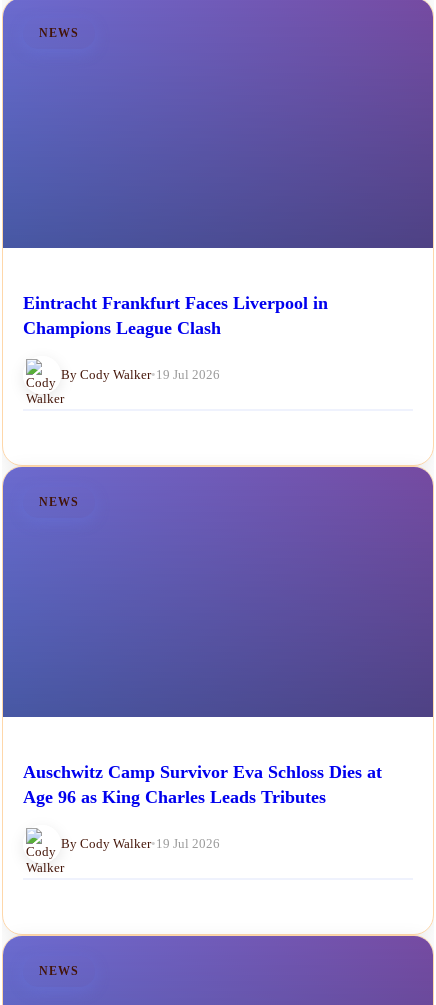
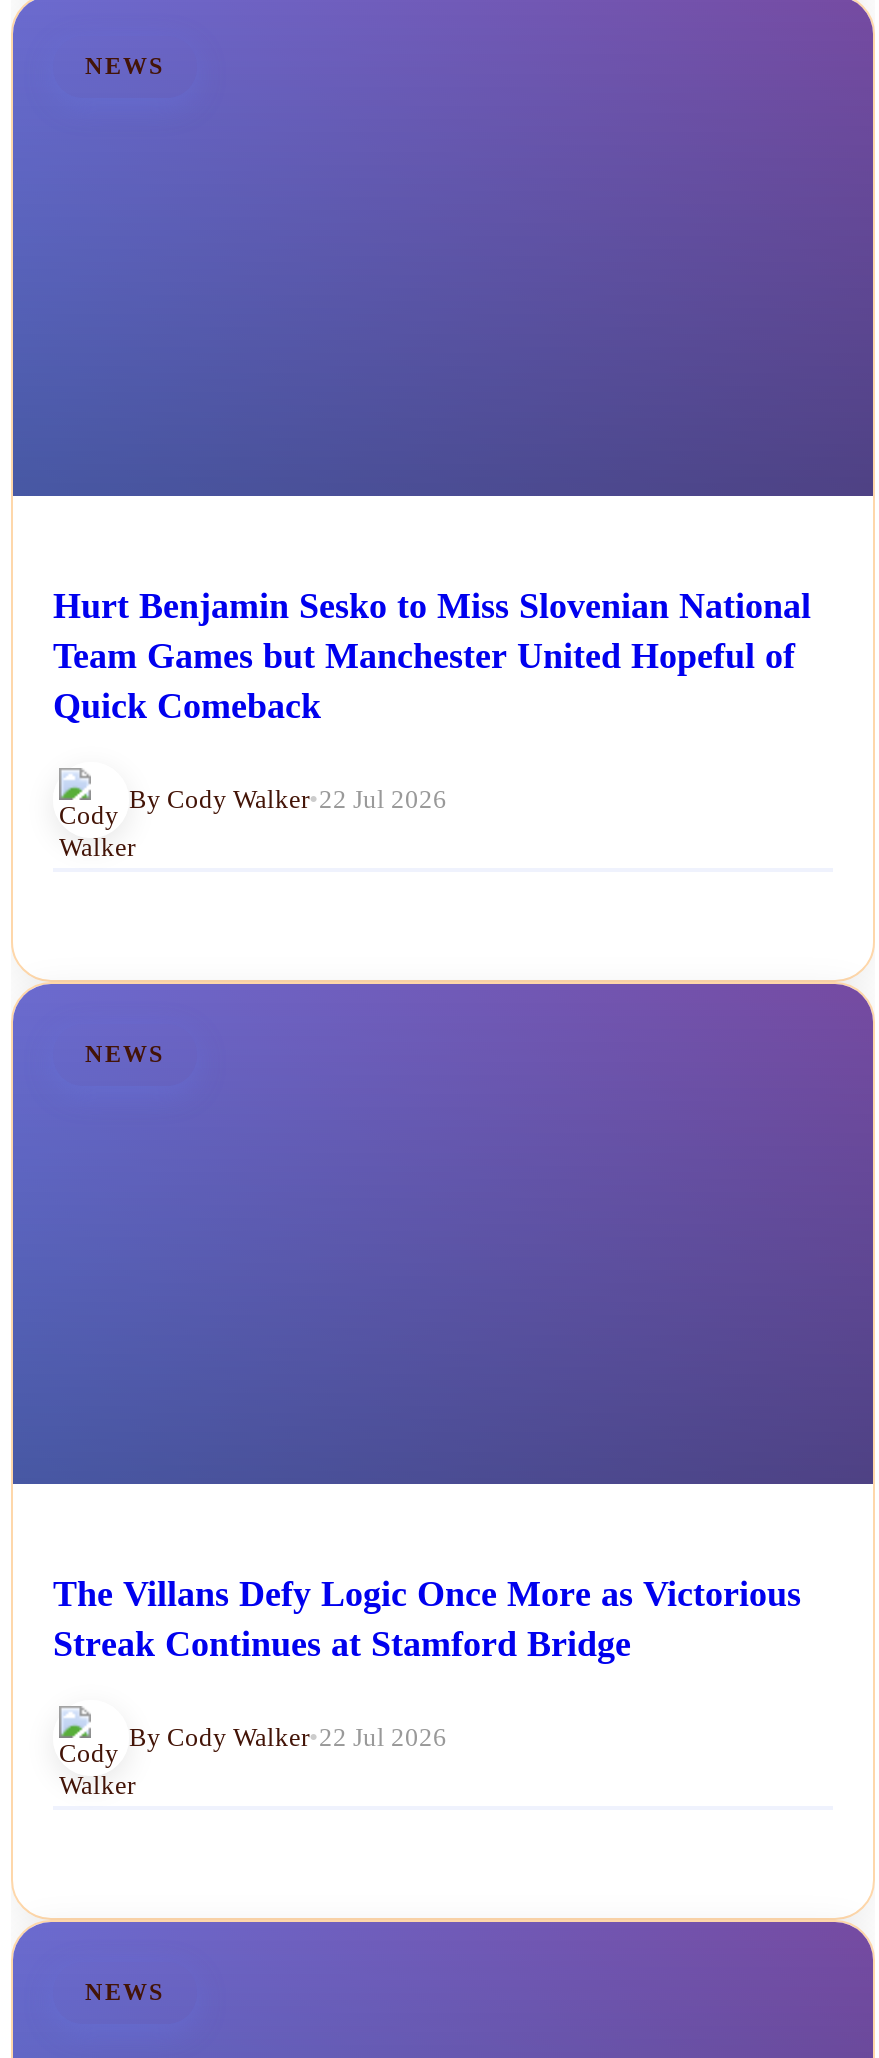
[23,293,328,338] Eintracht Frankfurt Faces Liverpool in | Champions League Clash -> [53,586,811,726] Hurt Benjamin Sesko to Miss Slovenian National | Team Games but Manchester United Hopeful of | Quick Comeback
[61,367,220,382] By Cody Walker • 19 Jul 2026 -> [129,784,447,814] By Cody Walker • 22 Jul 2026
[23,762,382,807] Auschwitz Camp Survivor Eva Schloss Dies at | Age 96 as King Charles Leads Tributes -> [53,1574,801,1664] The Villans Defy Logic Once More as Victorious | Streak Continues at Stamford Bridge
[61,836,220,851] By Cody Walker • 19 Jul 2026 -> [129,1722,447,1752] By Cody Walker • 22 Jul 2026

